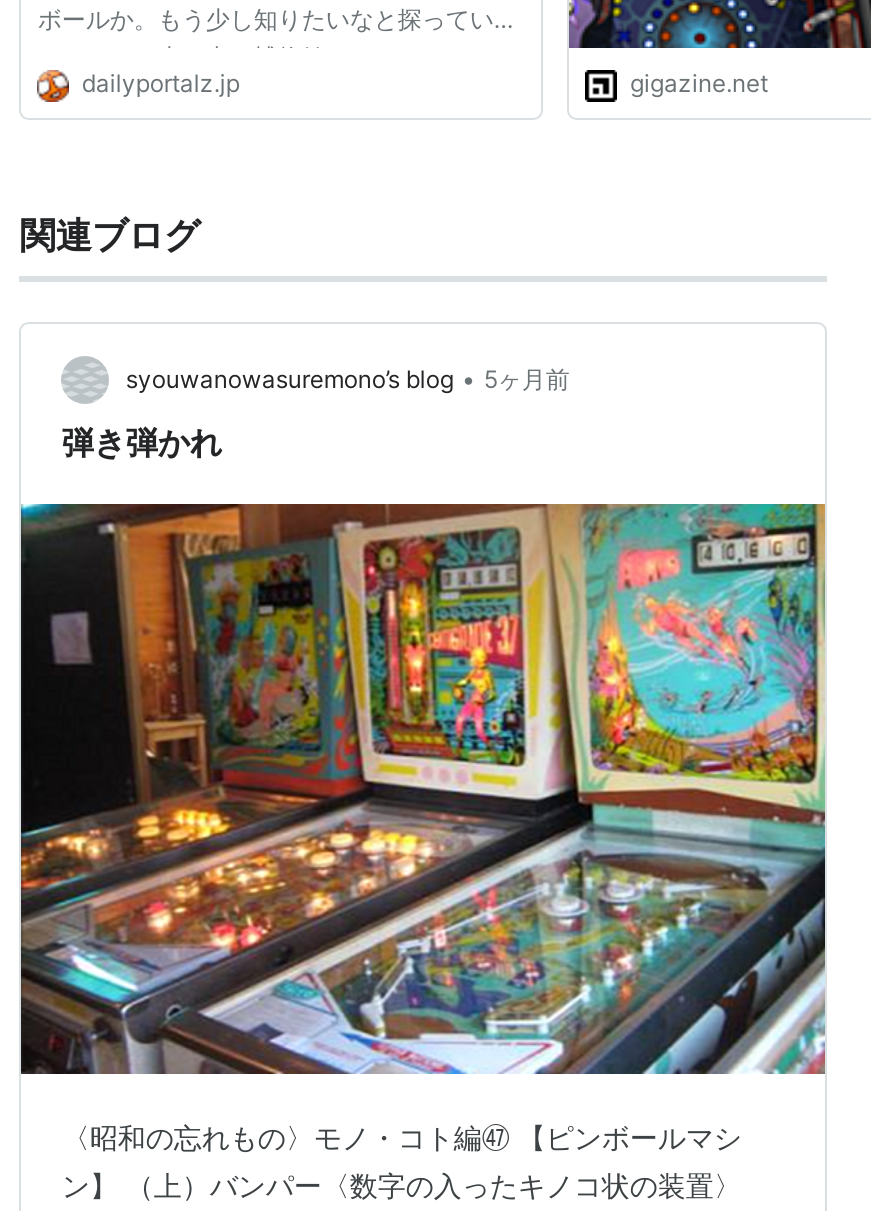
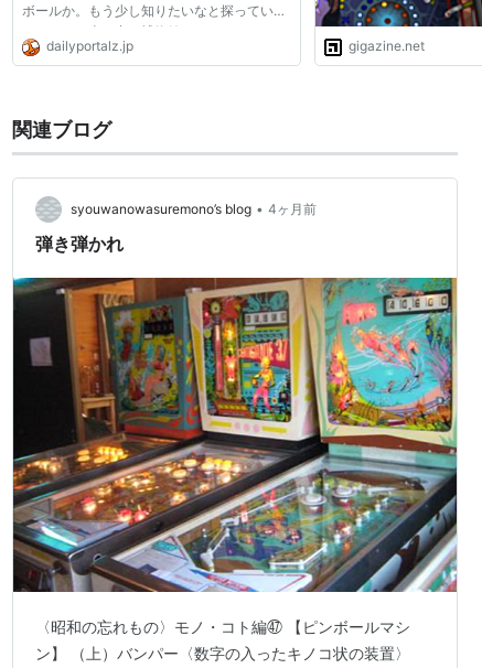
[126,363,570,395] syouwanowasuremono’s blog • 5ヶ月前 -> [71,200,317,218] syouwanowasuremono’s blog • 4ヶ月前

